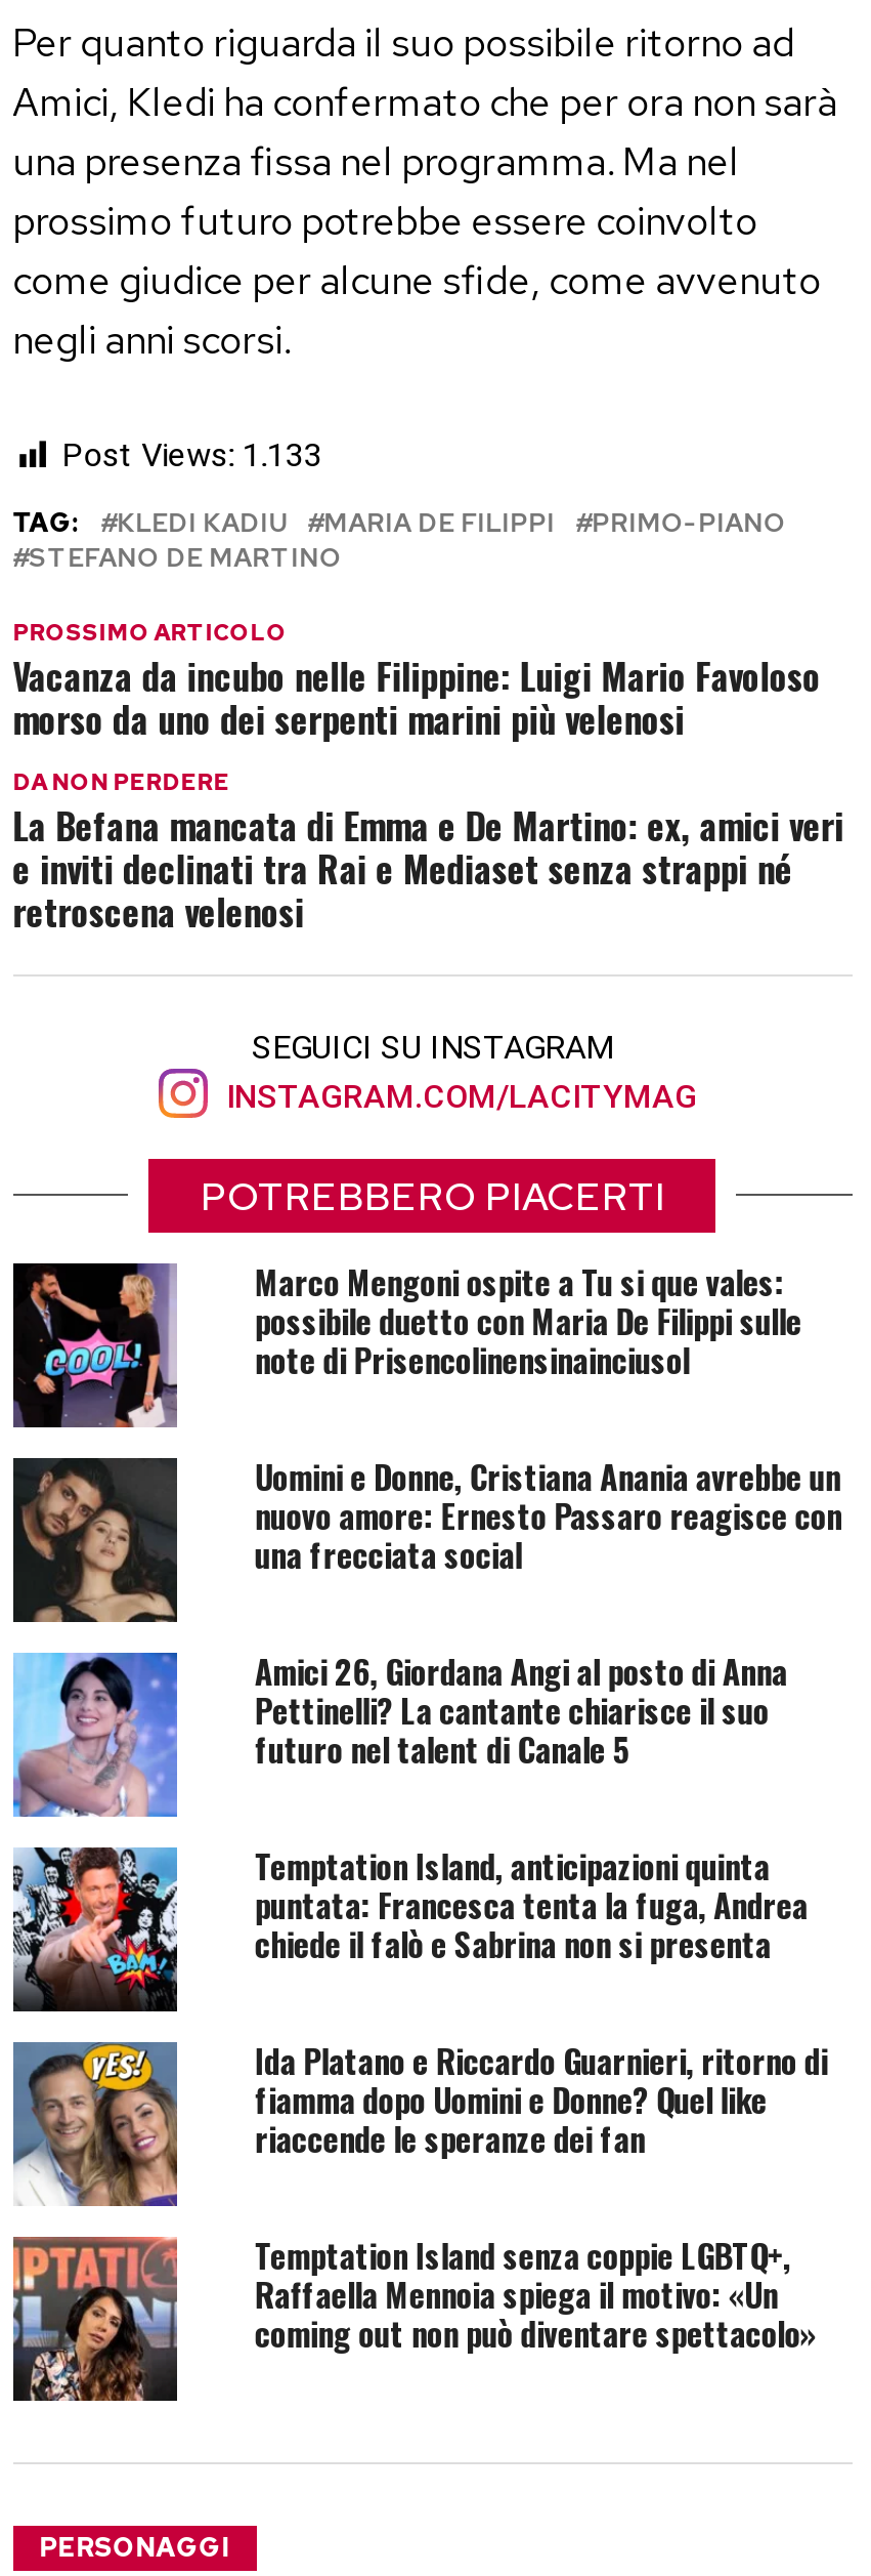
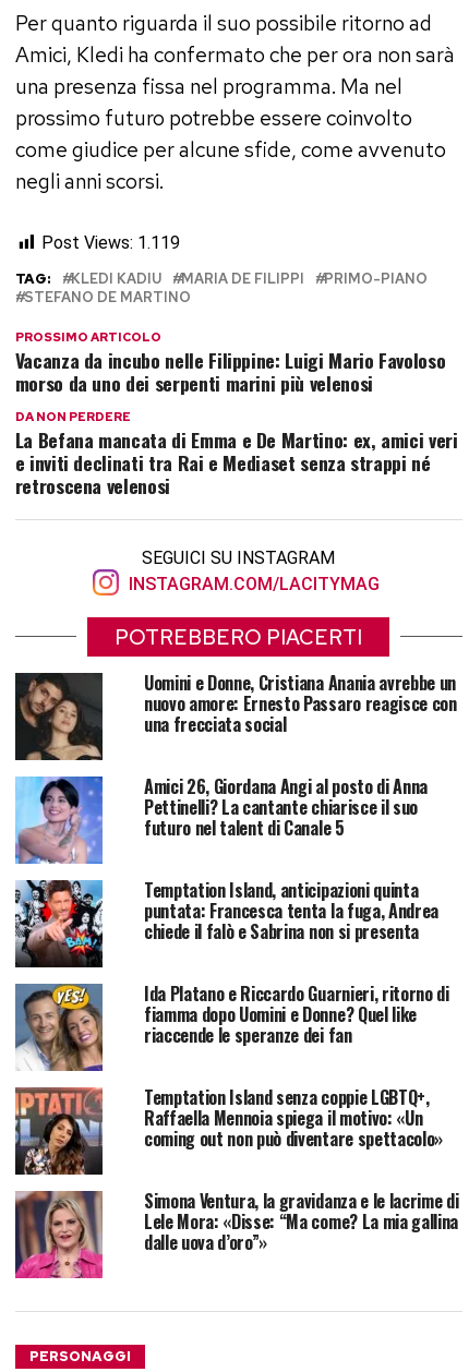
[62,435,322,474] Post Views: 1.133 -> [41,232,180,253] Post Views: 1.119
[13,1258,802,1429] [image] | Marco Mengoni ospite a Tu si que vales: | possibile duetto con Maria De Filippi sulle | note di Prisencolinensinainciusol -> none
moved [15,1453,842,2358] -> [16,670,457,1152]: [image] | Uomini e Donne, Cristiana Anania avrebbe un | nuovo amore: Ernesto Passaro reagisce con | ... | Raffaella Mennoia spiega il motivo: «Un | coming out non può diventare spettacolo»
none -> [14,1188,459,1279] [image] | Simona Ventura, la gravidanza e le lacrime di | Lele Mora: «Disse: “Ma come? La mia gallina | dalle uova d’oro”»

